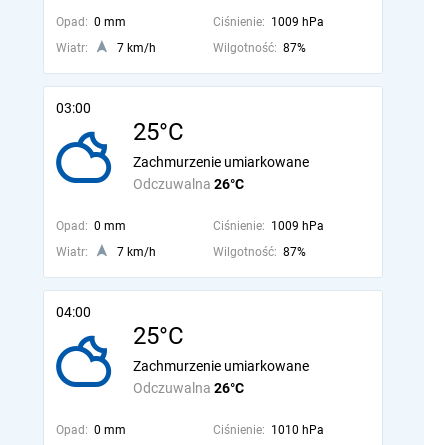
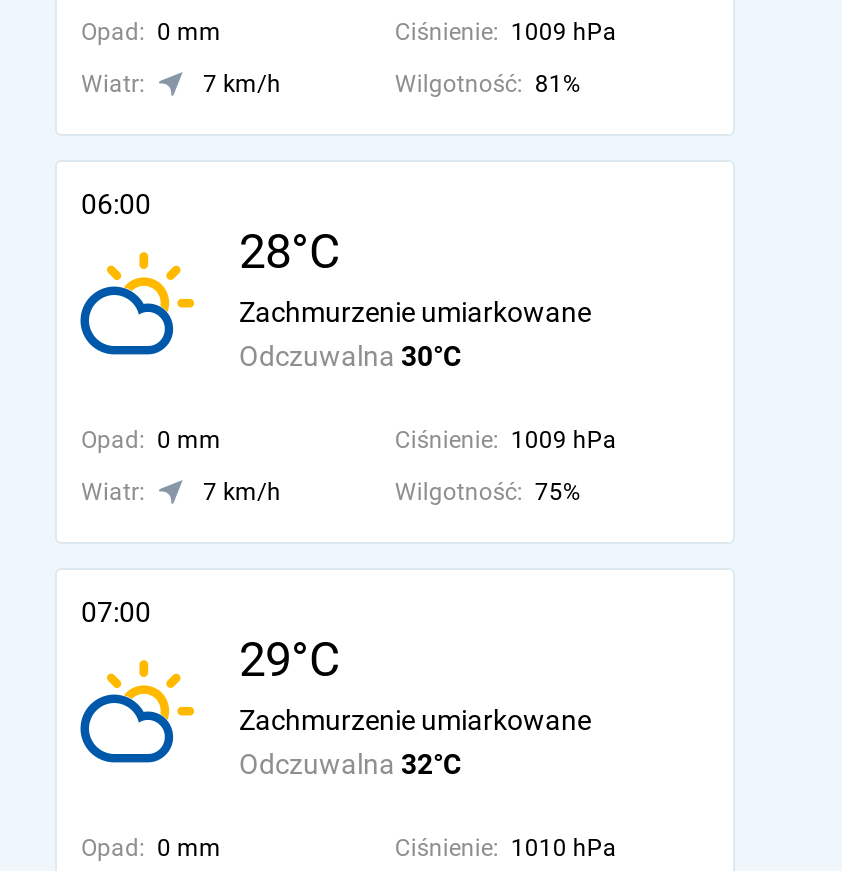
[213,41,306,55] Wilgotność: 87% -> [395,70,581,98] Wilgotność: 81%
[55,100,184,184] [image] | 03:00 | 25°C -> [79,188,341,356] [image] | 06:00 | 28°C
[133,176,244,192] Odczuwalna 26°C -> [239,340,461,372] Odczuwalna 30°C
[213,245,306,259] Wilgotność: 87% -> [395,478,581,506] Wilgotność: 75%
[55,304,184,388] [image] | 04:00 | 25°C -> [79,596,341,764] [image] | 07:00 | 29°C
[133,380,244,396] Odczuwalna 26°C -> [239,748,461,780] Odczuwalna 32°C

